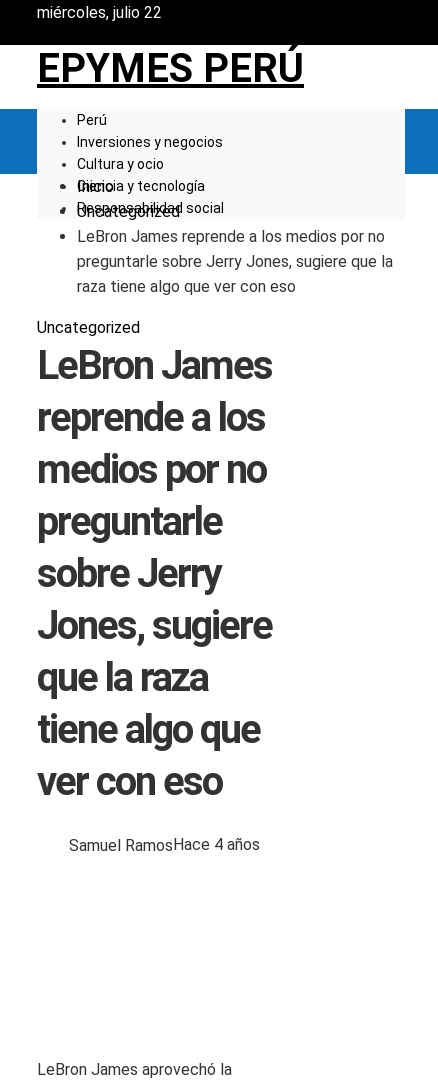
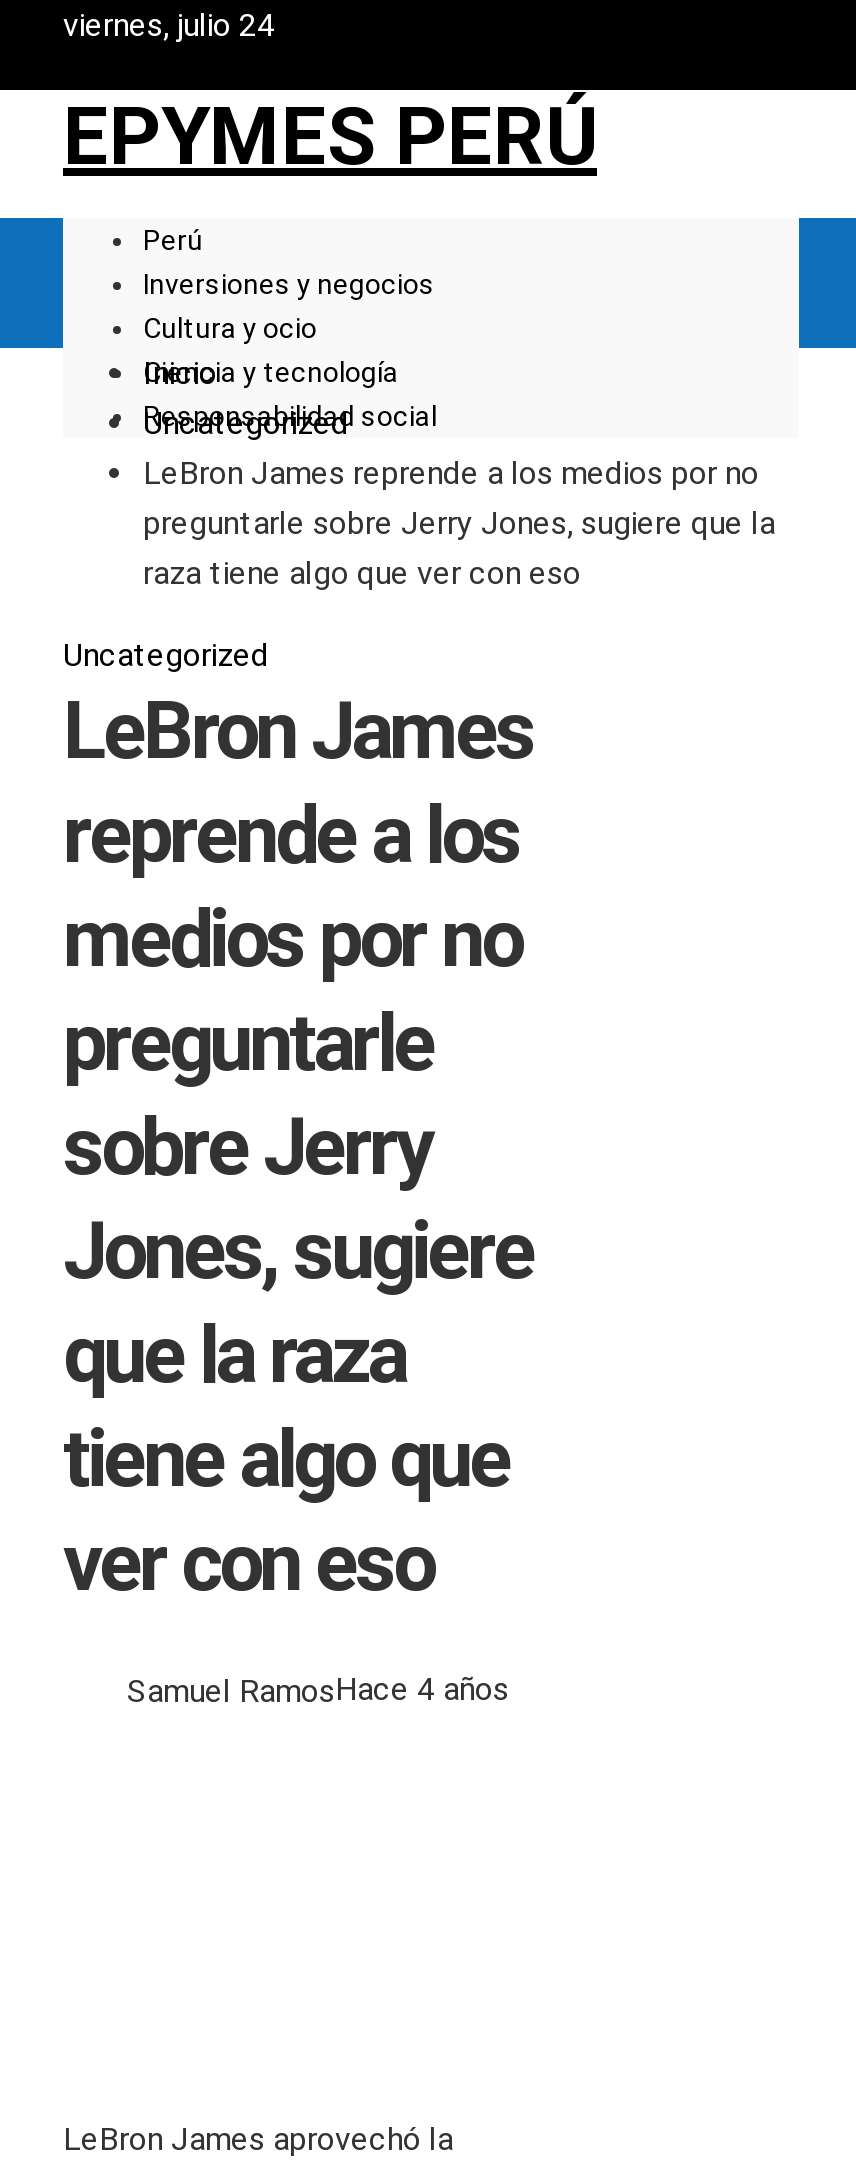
[37,3,162,22] miércoles, julio 22 -> [63,6,275,44] viernes, julio 24

